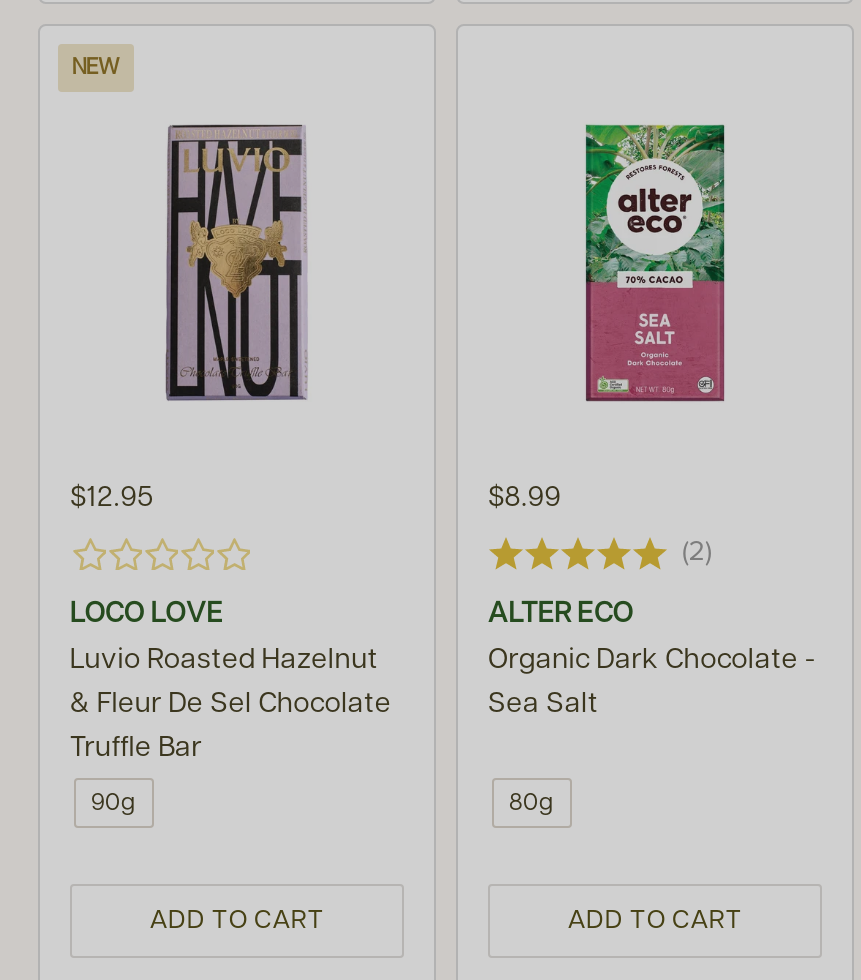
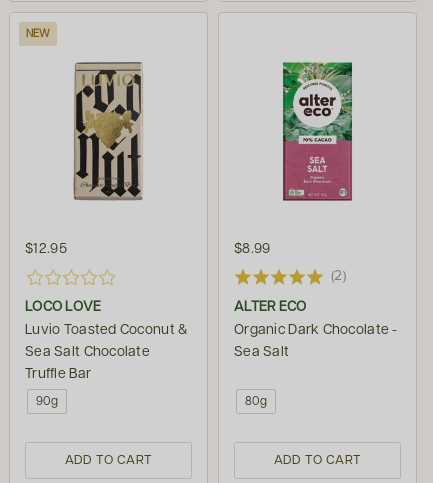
[166,126,304,400] [image] -> [74,66,142,200] [image]
[70,645,378,673] Luvio Roasted Hazelnut -> [25,323,188,337] Luvio Toasted Coconut &
[70,689,391,717] & Fleur De Sel Chocolate -> [25,345,150,359] Sea Salt Chocolate

